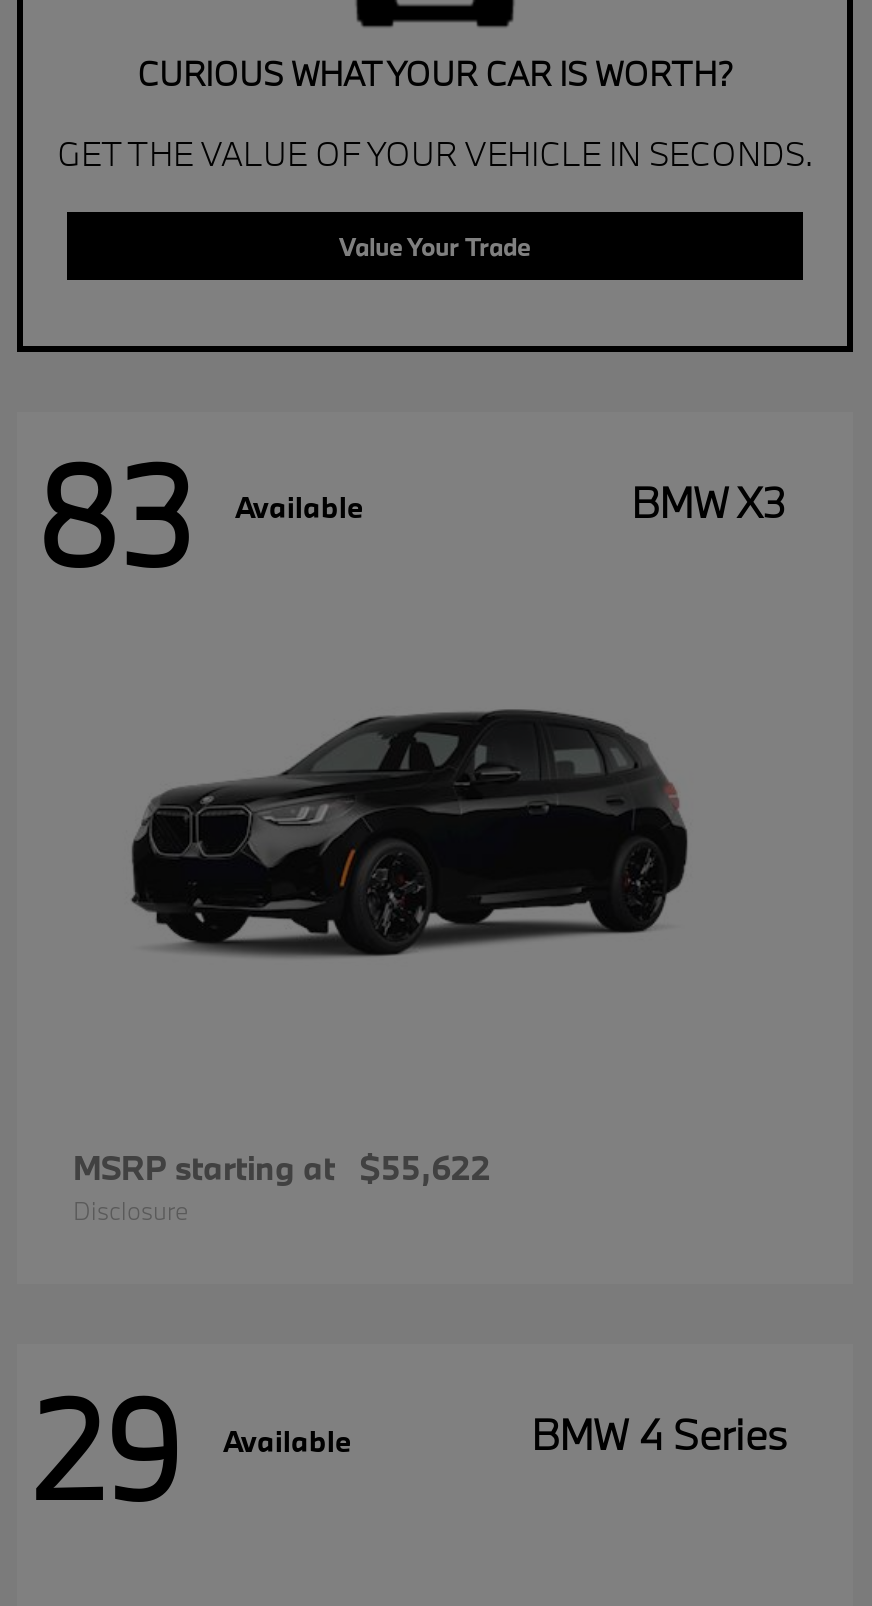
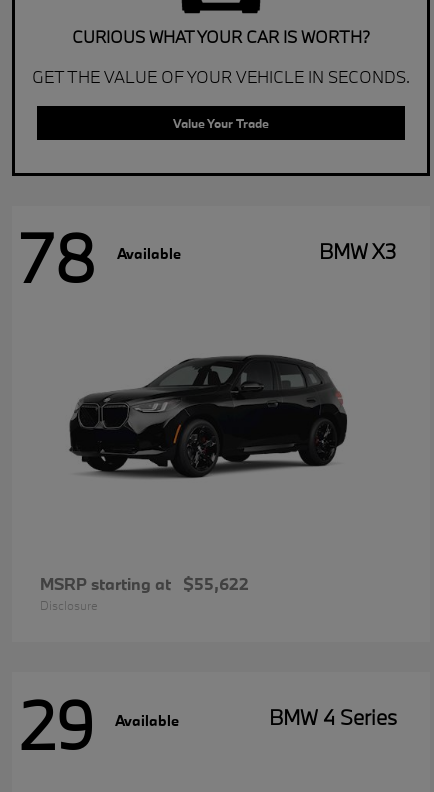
[33,429,363,603] 83 Available -> [20,214,181,301] 78 Available

